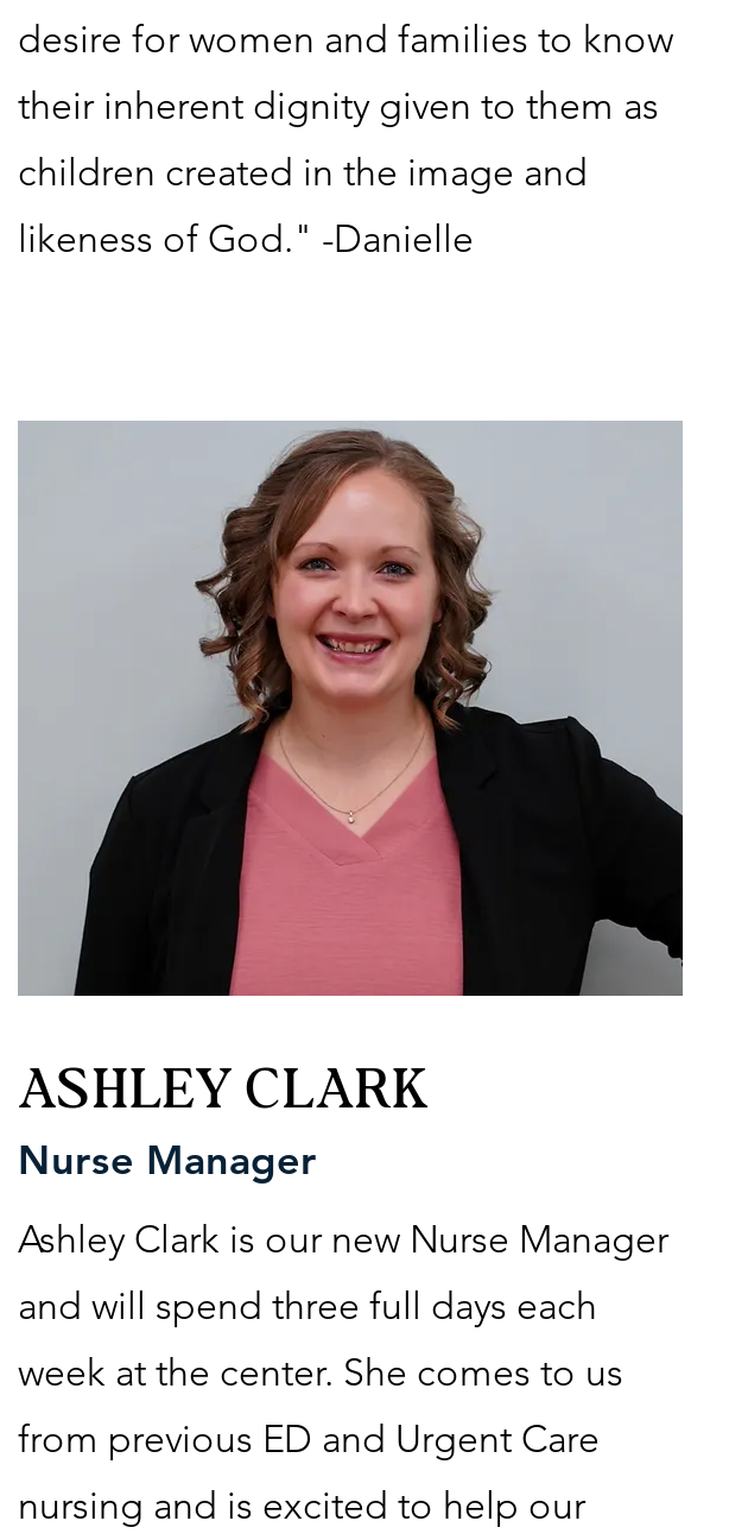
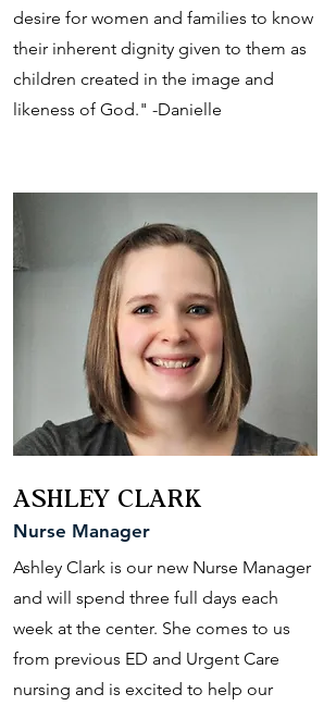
[20,423,683,998] [image] -> [13,193,319,457] [image]

